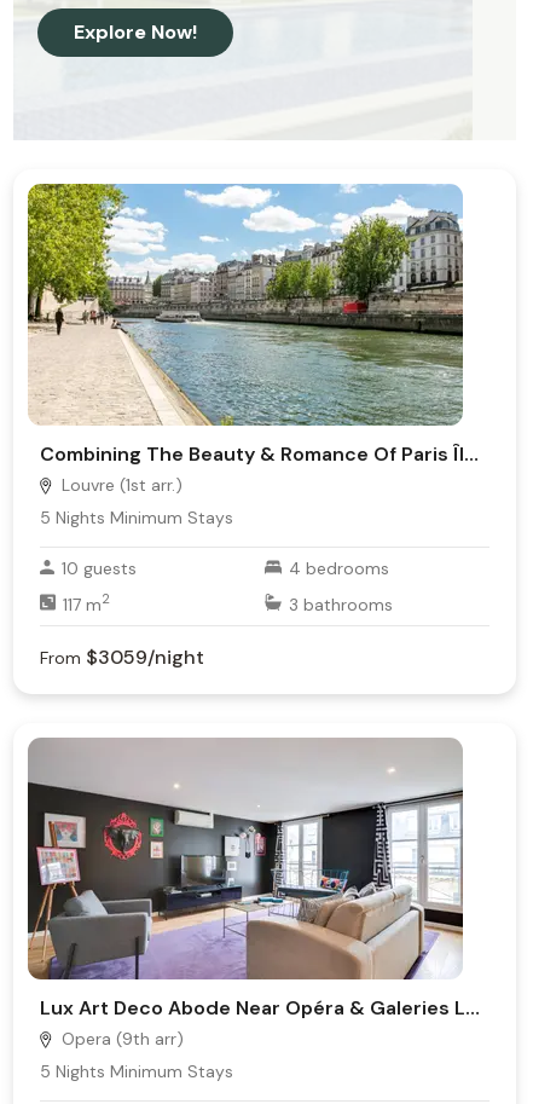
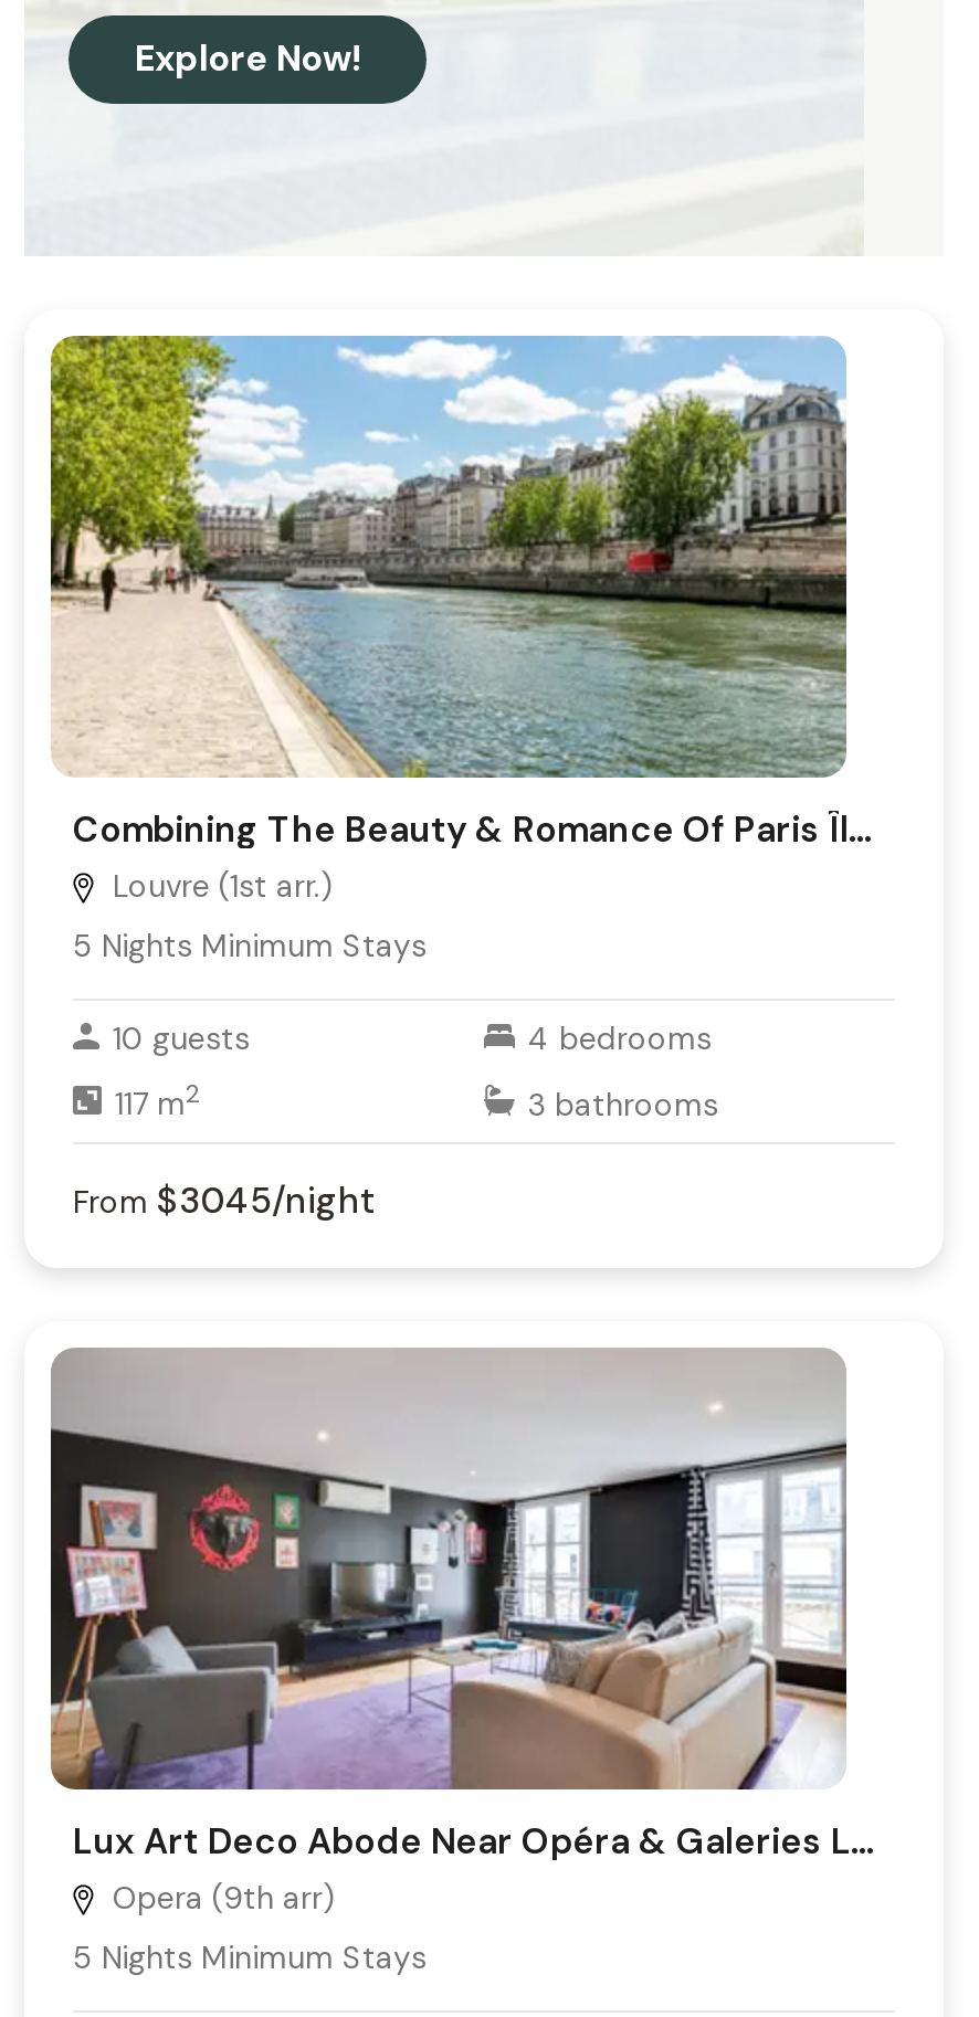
[40,644,204,669] From $3059/night -> [73,1177,376,1223] From $3045/night

